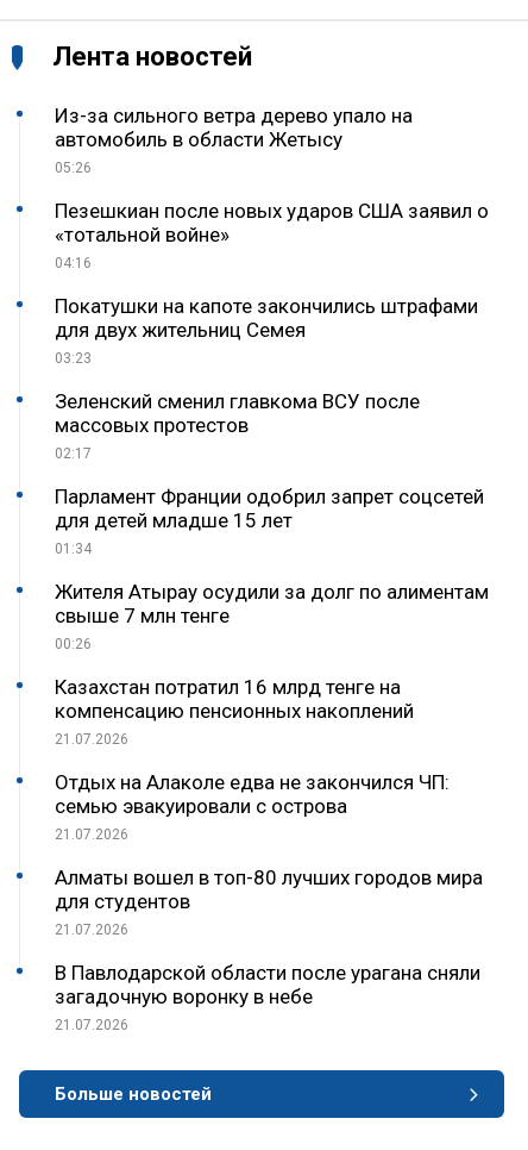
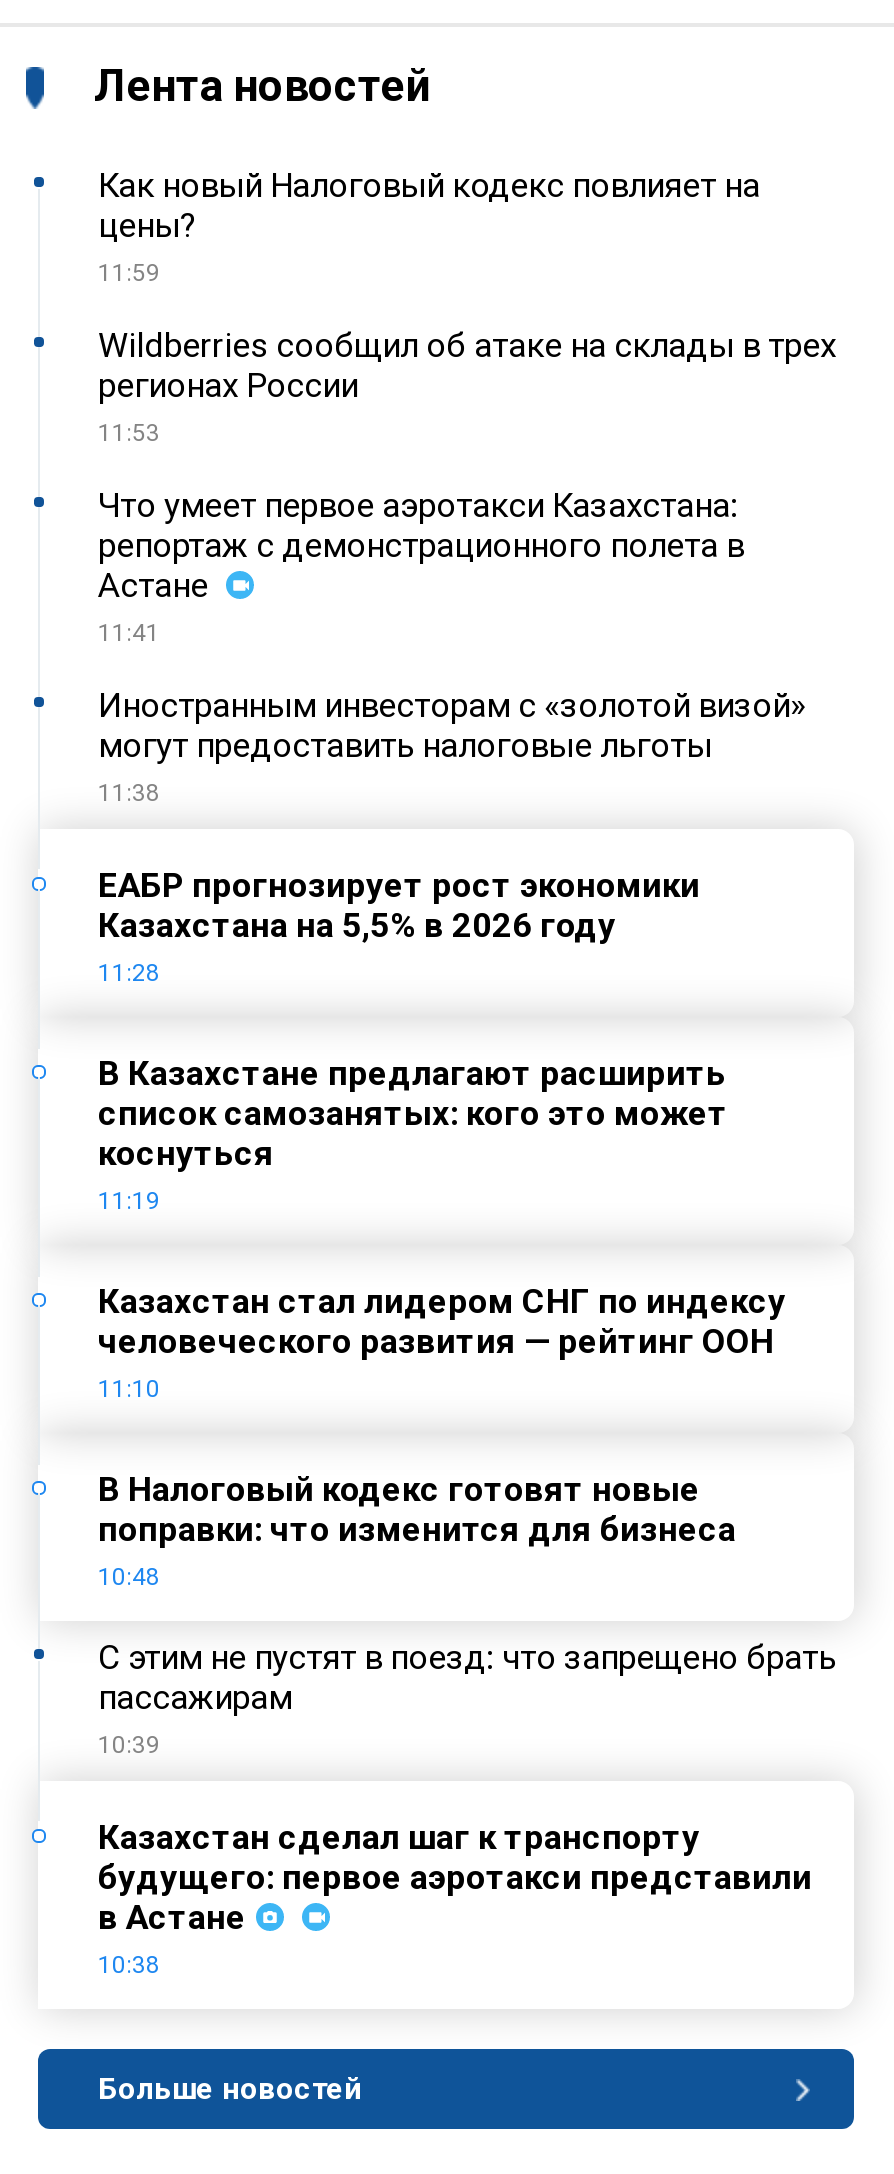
[55,103,413,176] Из-за сильного ветра дерево упало на | автомобиль в области Жетысу | 05:26 -> [98,165,760,287] Как новый Налоговый кодекс повлияет на | цены? | 11:59
[55,199,489,271] Пезешкиан после новых ударов США заявил о | «тотальной войне» | 04:16 -> [98,325,836,447] Wildberries сообщил об атаке на склады в трех | регионах России | 11:53
[55,294,478,366] Покатушки на капоте закончились штрафами | для двух жительниц Семея | 03:23 -> [98,485,744,647] Что умеет первое аэротакси Казахстана: | репортаж с демонстрационного полета в | Астане | 11:41
[55,389,420,462] Зеленский сменил главкома ВСУ после | массовых протестов | 02:17 -> [98,685,806,807] Иностранным инвесторам с «золотой визой» | могут предоставить налоговые льготы | 11:38
[55,484,484,557] Парламент Франции одобрил запрет соцсетей | для детей младше 15 лет | 01:34 -> [98,865,700,987] ЕАБР прогнозирует рост экономики | Казахстана на 5,5% в 2026 году | 11:28
[55,580,489,652] Жителя Атырау осудили за долг по алиментам | свыше 7 млн тенге | 00:26 -> [98,1053,728,1215] В Казахстане предлагают расширить | список самозанятых: кого это может | коснуться | 11:19
[55,675,414,747] Казахстан потратил 16 млрд тенге на | компенсацию пенсионных накоплений | 21.07.2026 -> [98,1281,786,1403] Казахстан стал лидером СНГ по индексу | человеческого развития — рейтинг ООН | 11:10
[55,770,450,843] Отдых на Алаколе едва не закончился ЧП: | семью эвакуировали с острова | 21.07.2026 -> [98,1469,736,1591] В Налоговый кодекс готовят новые | поправки: что изменится для бизнеса | 10:48
[55,865,483,938] Алматы вошел в топ-80 лучших городов мира | для студентов | 21.07.2026 -> [98,1637,836,1759] С этим не пустят в поезд: что запрещено брать | пассажирам | 10:39
[55,960,480,1033] В Павлодарской области после урагана сняли | загадочную воронку в небе | 21.07.2026 -> [98,1817,812,1979] Казахстан сделал шаг к транспорту | будущего: первое аэротакси представили | в Астане | 10:38

